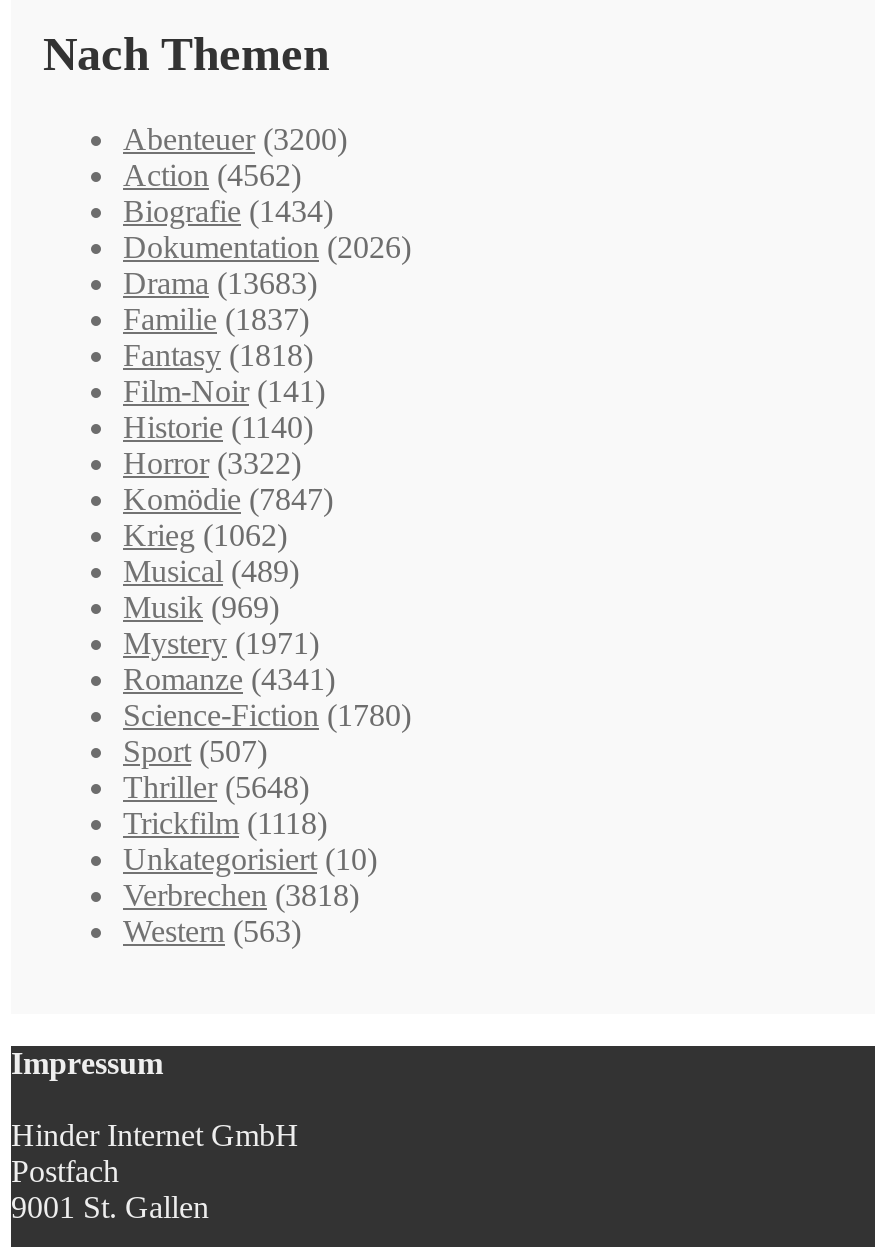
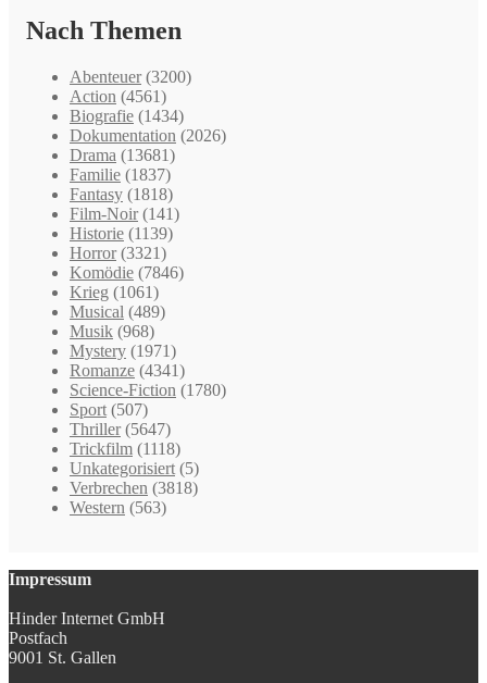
[123,157,301,191] Action (4562) -> [70,87,166,105] Action (4561)
[123,265,317,299] Drama (13683) -> [70,145,175,164] Drama (13681)
[123,409,313,443] Historie (1140) -> [70,224,173,242] Historie (1139)
[123,445,301,479] Horror (3322) -> [70,243,166,262] Horror (3321)
[123,481,333,515] Komödie (7847) -> [70,263,184,281] Komödie (7846)
[123,517,287,551] Krieg (1062) -> [70,282,159,301] Krieg (1061)
[123,589,279,623] Musik (969) -> [70,321,154,340] Musik (968)
[123,769,309,803] Thriller (5648) -> [70,419,171,438] Thriller (5647)
[123,841,377,875] Unkategorisiert (10) -> [70,459,199,477] Unkategorisiert (5)

